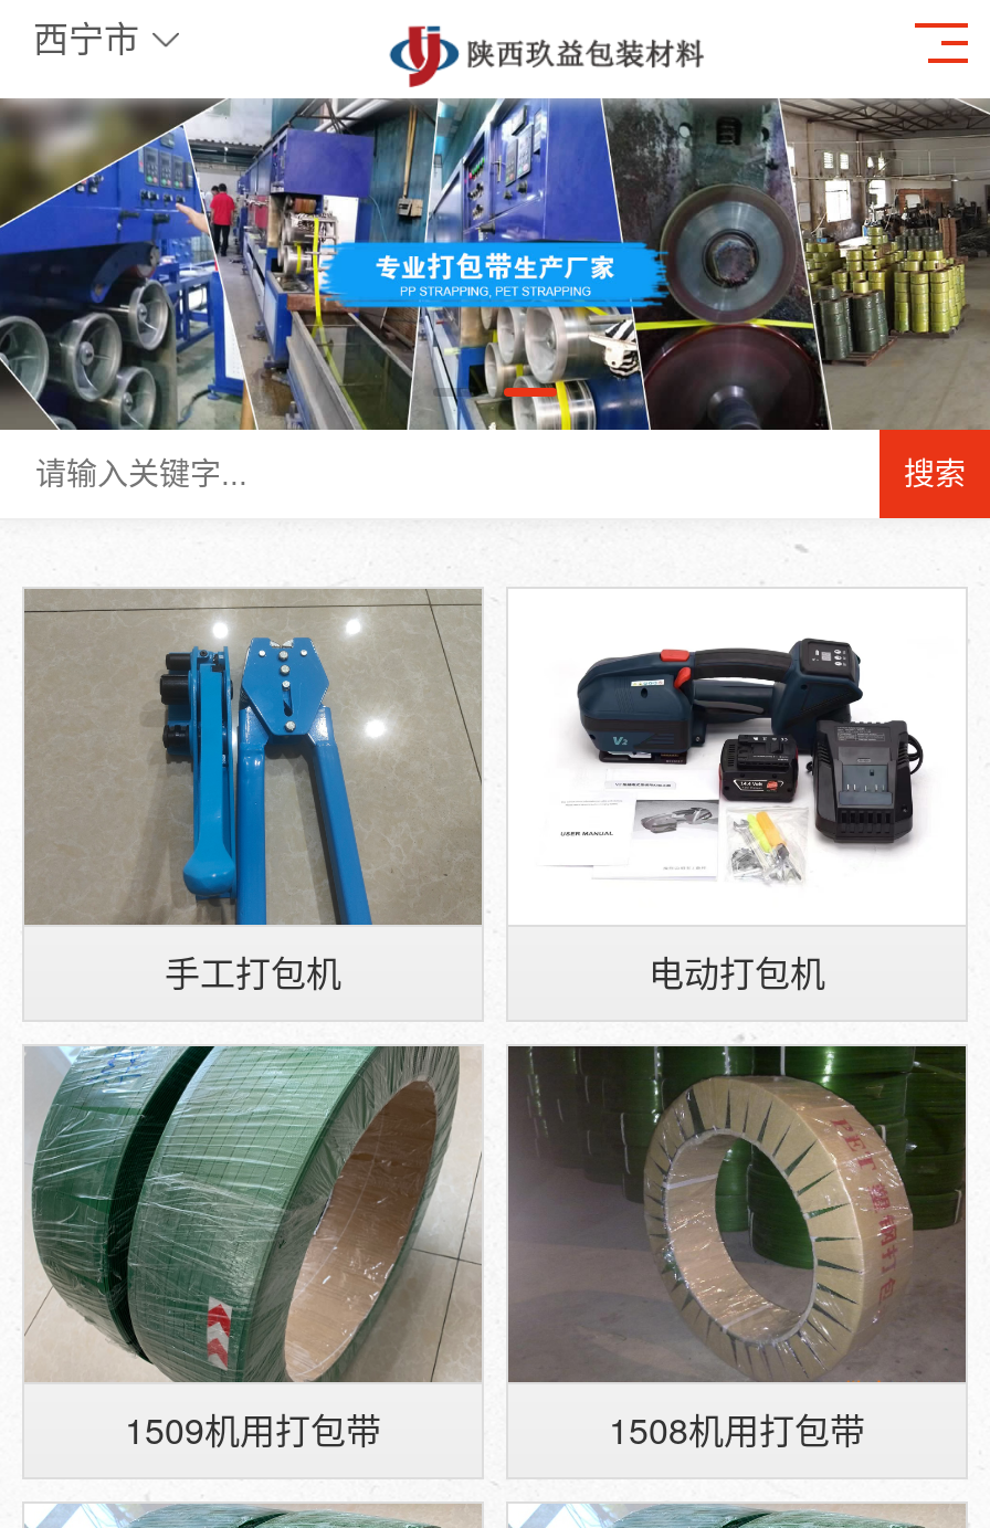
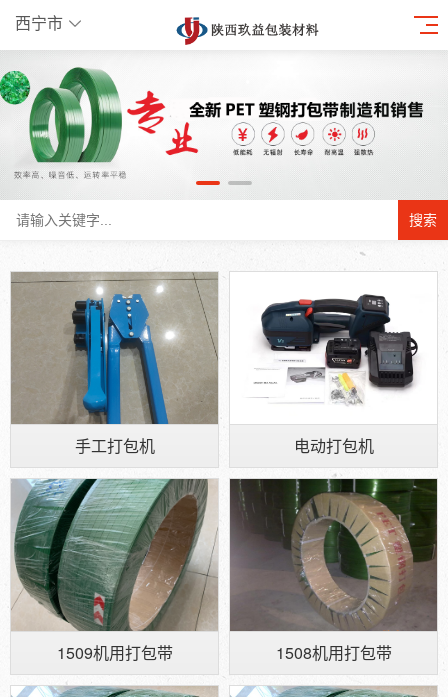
[7,96,983,432] [image] -> [3,50,445,201] [image]

